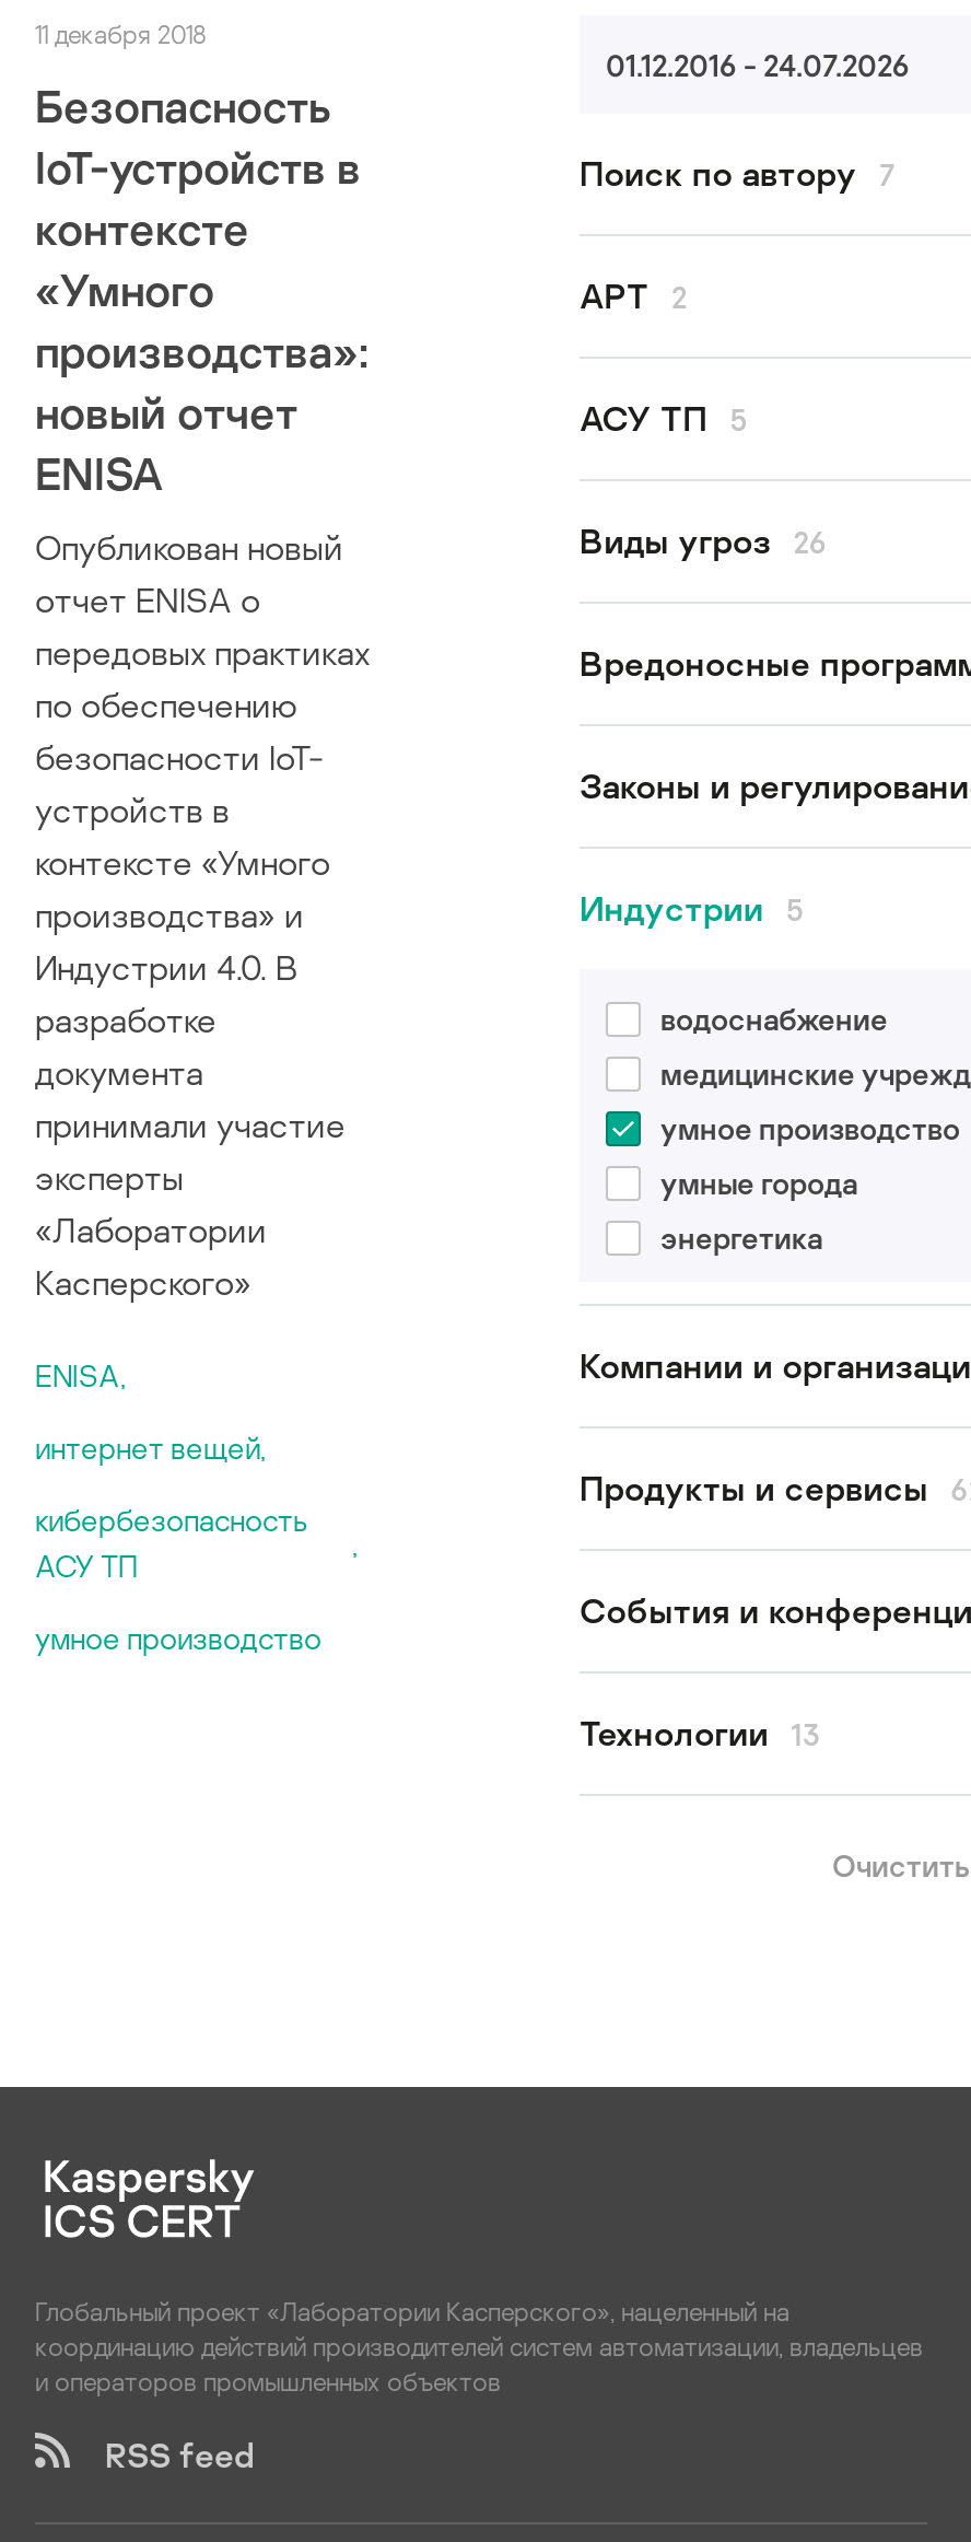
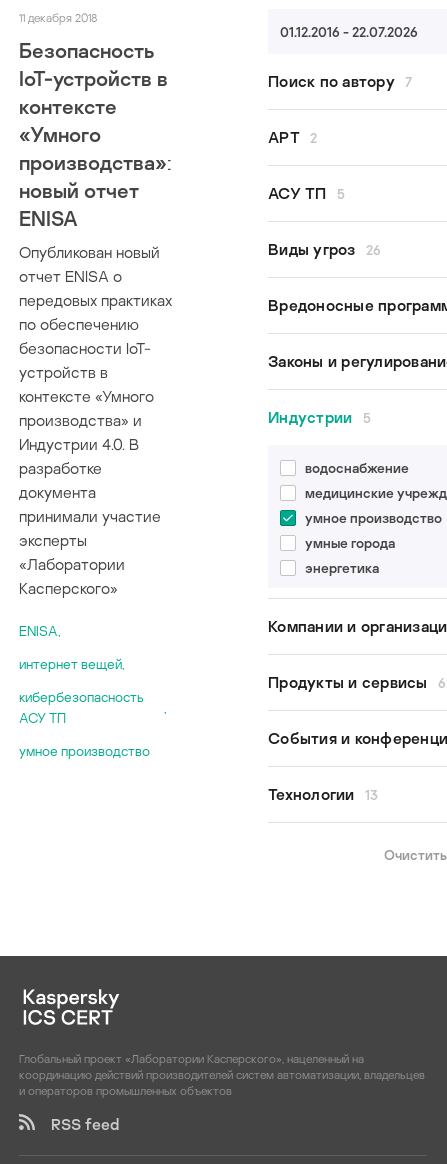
[606,46,910,83] 01.12.2016 - 24.07.2026 -> [280,23,418,40] 01.12.2016 - 22.07.2026

